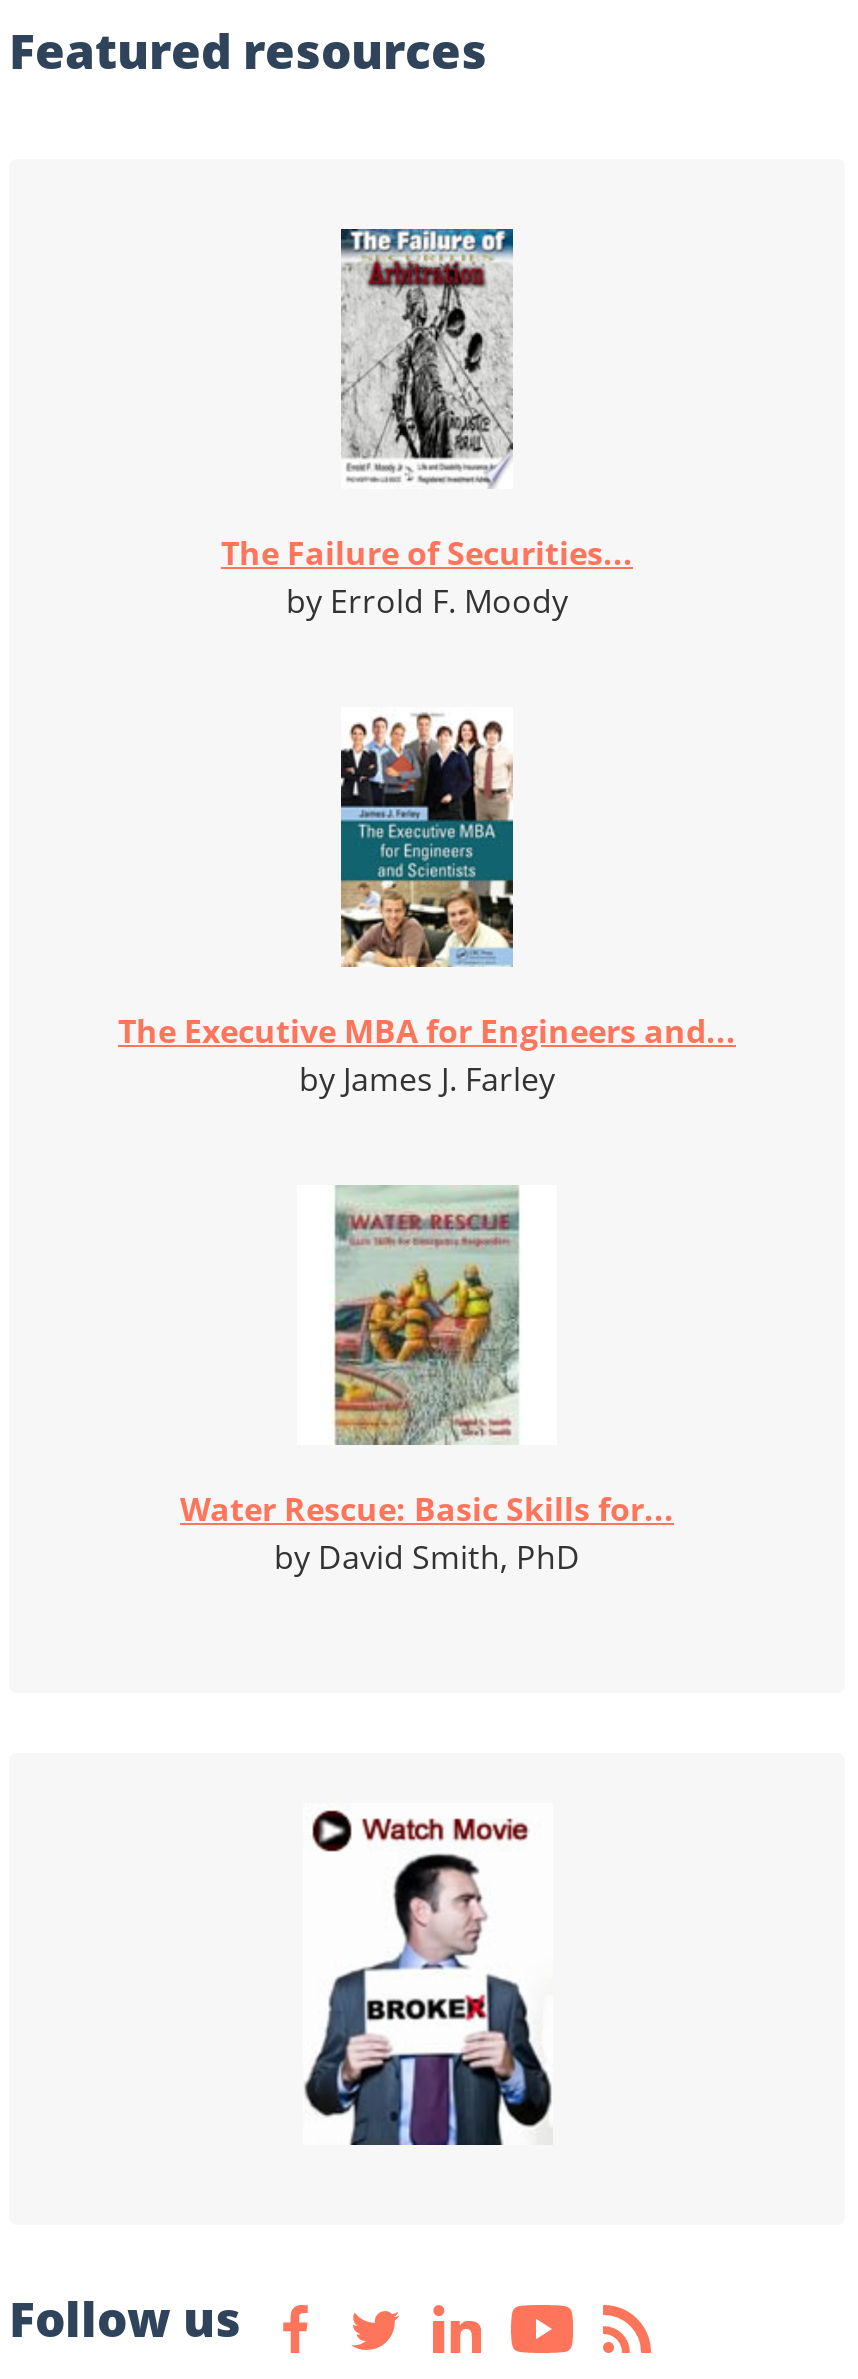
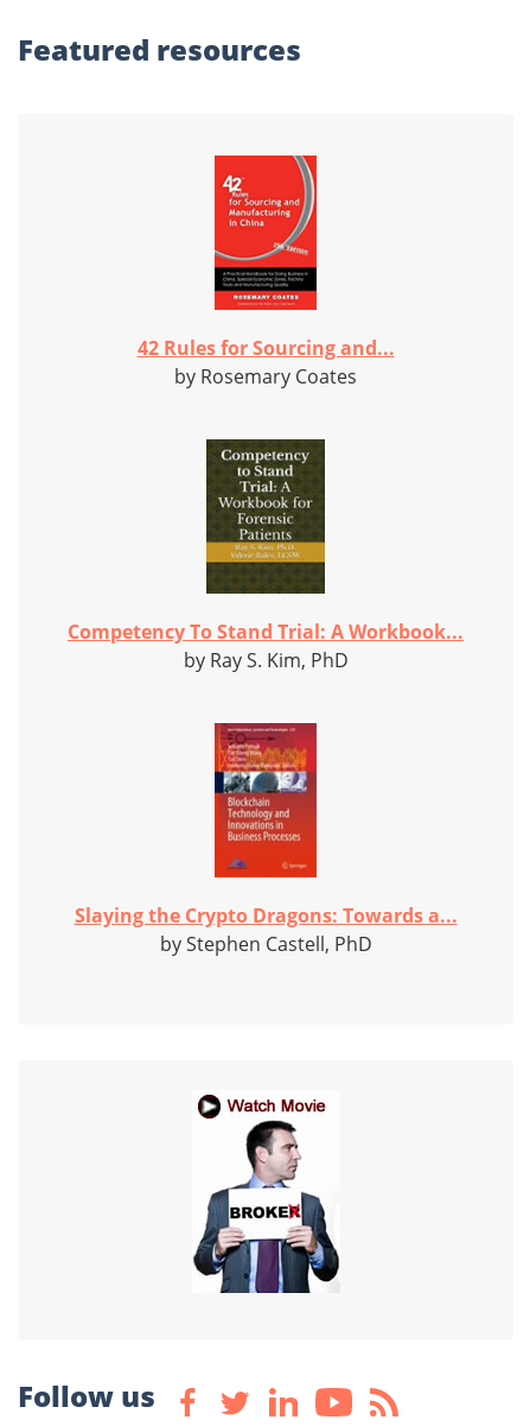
[221,227,633,624] [image] | The Failure of Securities... | by Errold F. Moody -> [137,154,394,390] [image] | 42 Rules for Sourcing and... | by Rosemary Coates
[118,707,736,1102] [image] | The Executive MBA for Engineers and... | by James J. Farley -> [68,438,464,674] [image] | Competency To Stand Trial: A Workbook... | by Ray S. Kim, PhD
[180,1185,674,1580] [image] | Water Rescue: Basic Skills for... | by David Smith, PhD -> [74,722,457,957] [image] | Slaying the Crypto Dragons: Towards a... | by Stephen Castell, PhD

